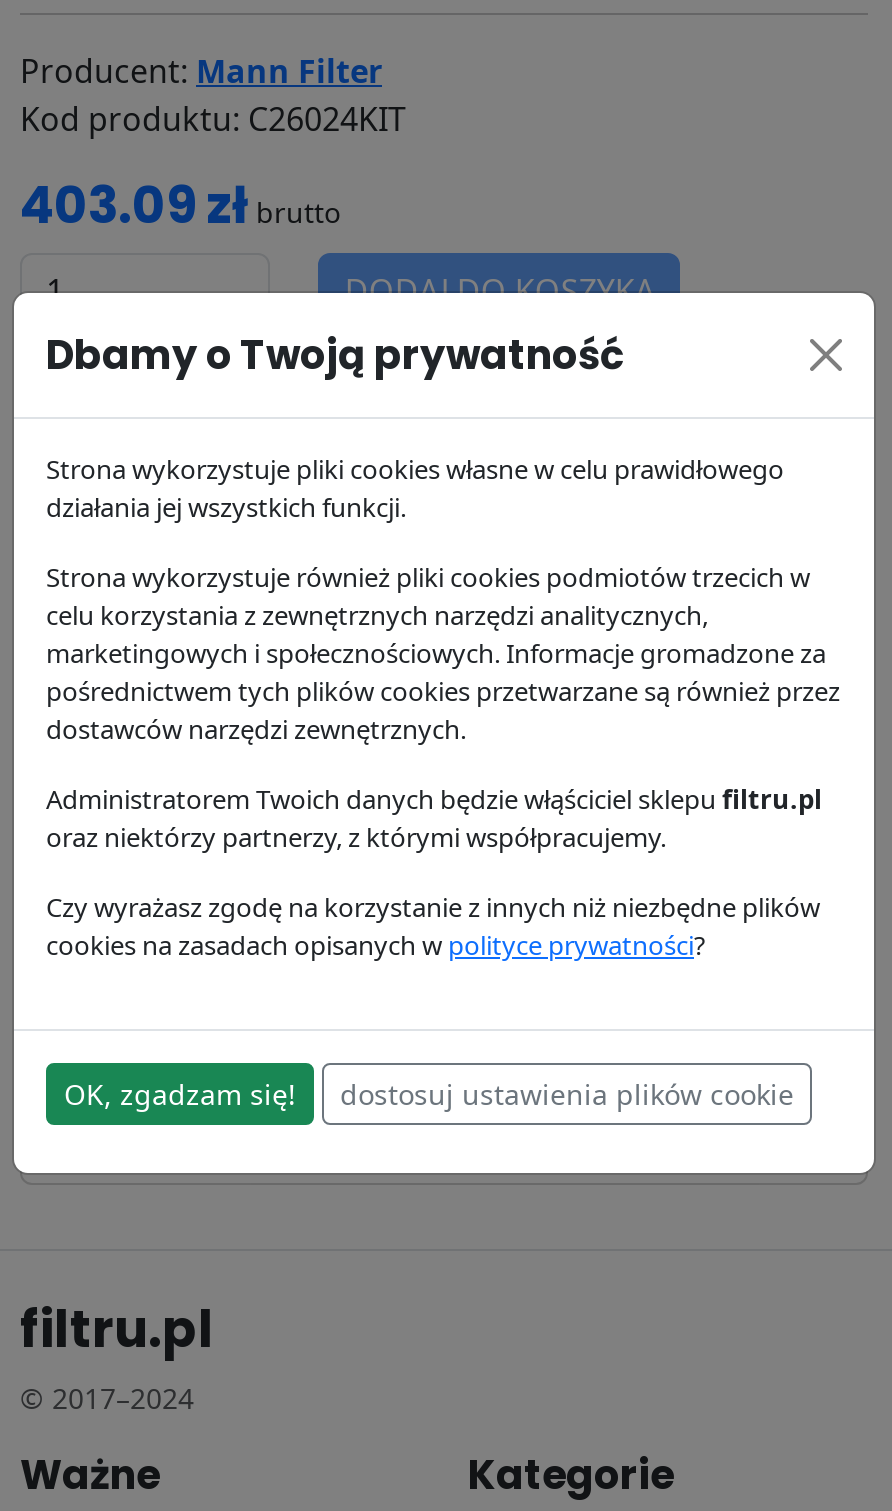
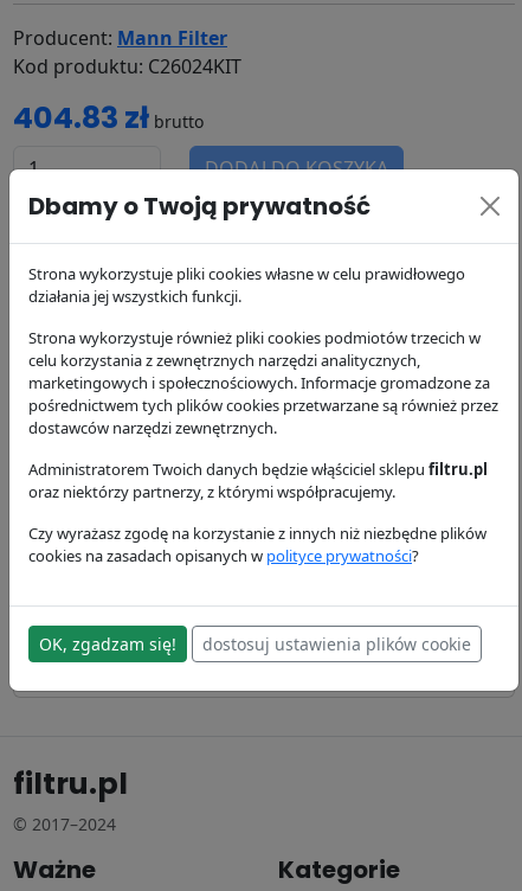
[20,171,340,241] 403.09 zł brutto -> [13,97,204,139] 404.83 zł brutto

